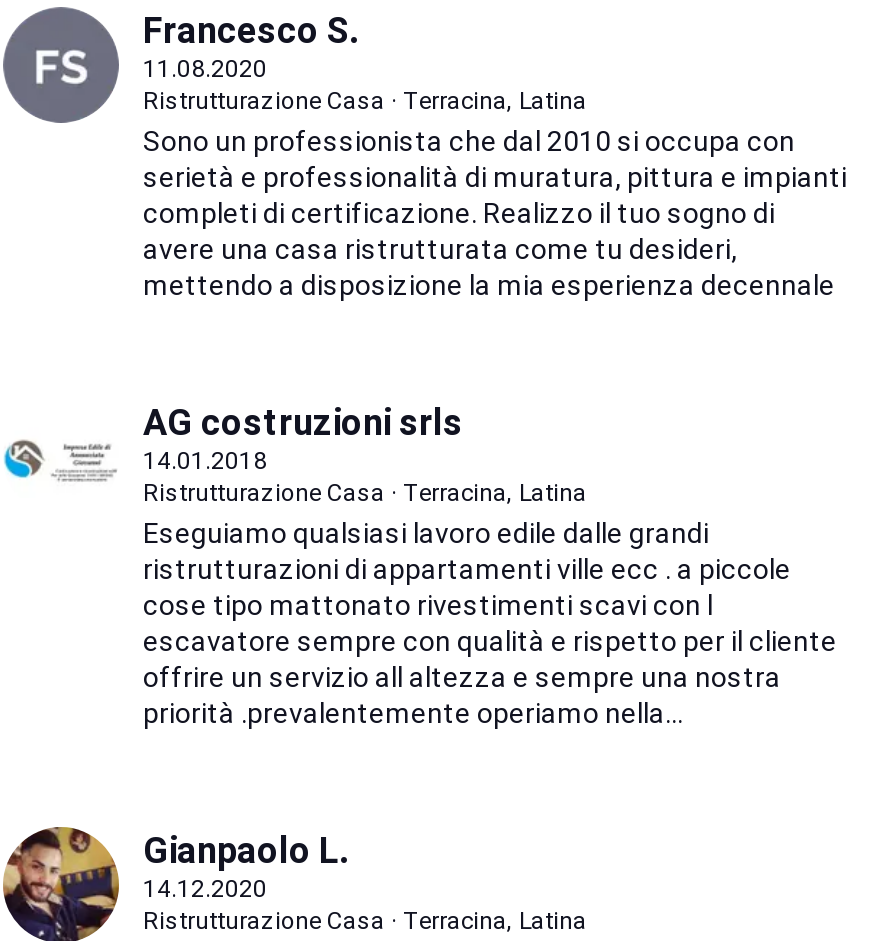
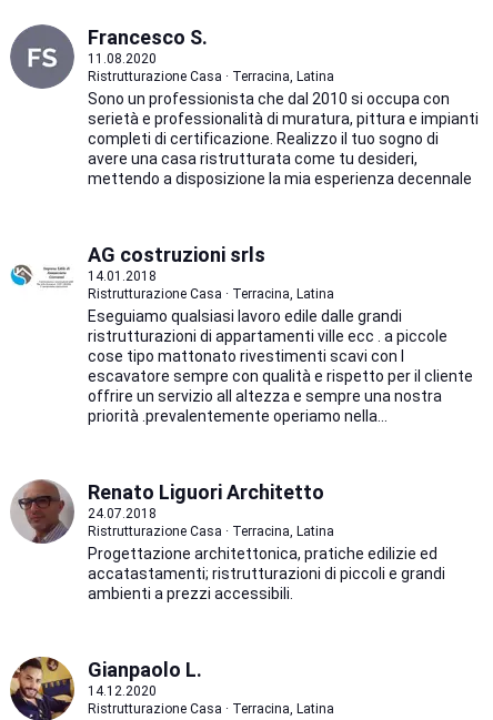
none -> [11,479,445,602] [image] | Renato Liguori Architetto | 24.07.2018 | Ristrutturazione Casa · Terracina, Latina | Progettazione architettonica, pratiche edilizie ed | accatastamenti; ristrutturazioni di piccoli e grandi | ambienti a prezzi accessibili.

